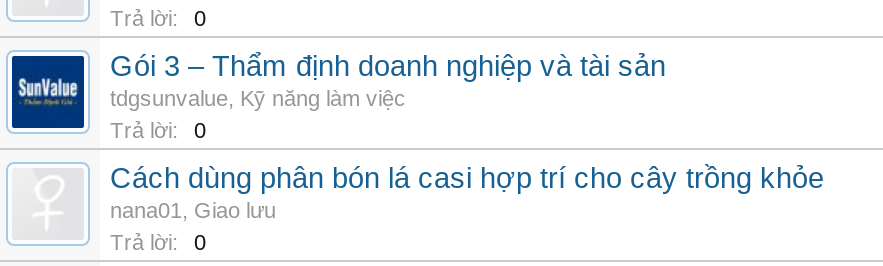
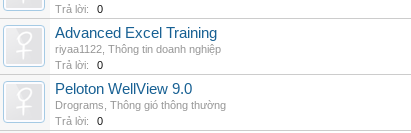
[10,54,86,130] [image] -> none
[110,50,666,110] Gói 3 – Thẩm định doanh nghiệp và tài sản | tdgsunvalue, Kỹ năng làm việc -> [55,25,221,55] Advanced Excel Training | riyaa1122, Thông tin doanh nghiệp
[110,162,824,222] Cách dùng phân bón lá casi hợp trí cho cây trồng khỏe | nana01, Giao lưu -> [55,81,226,111] Peloton WellView 9.0 | Drograms, Thông gió thông thường

